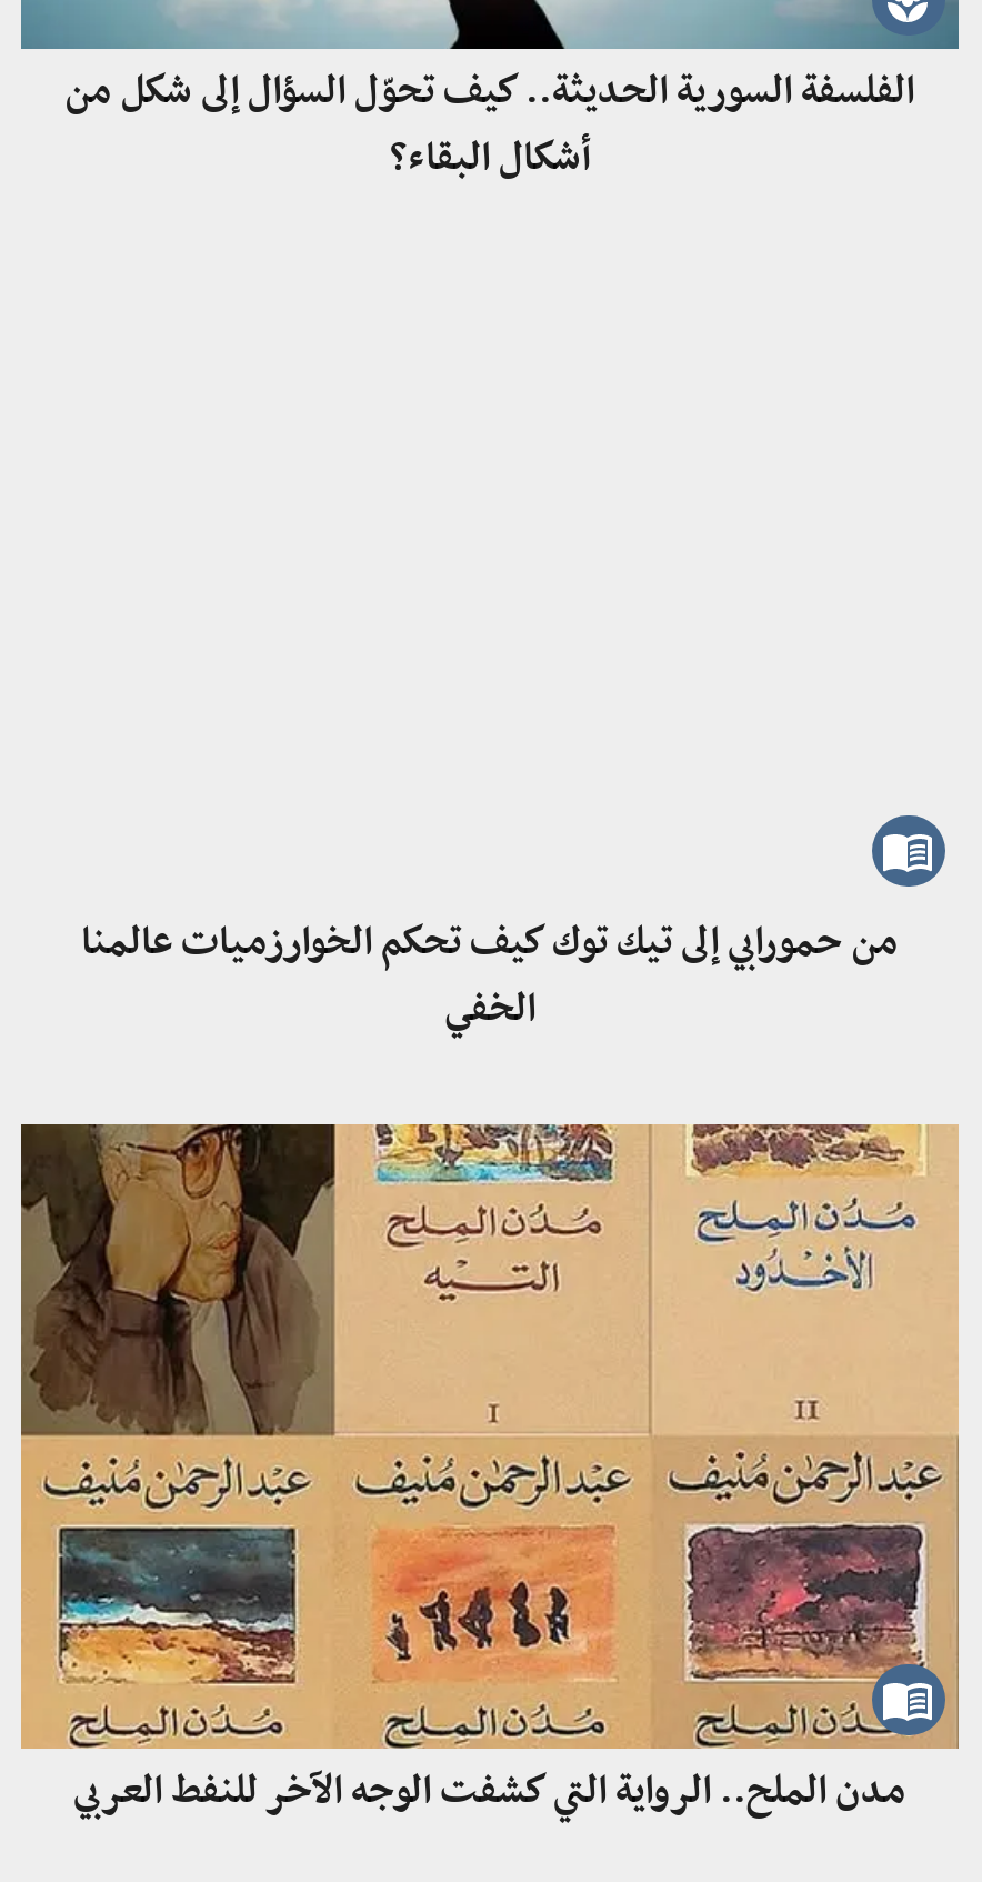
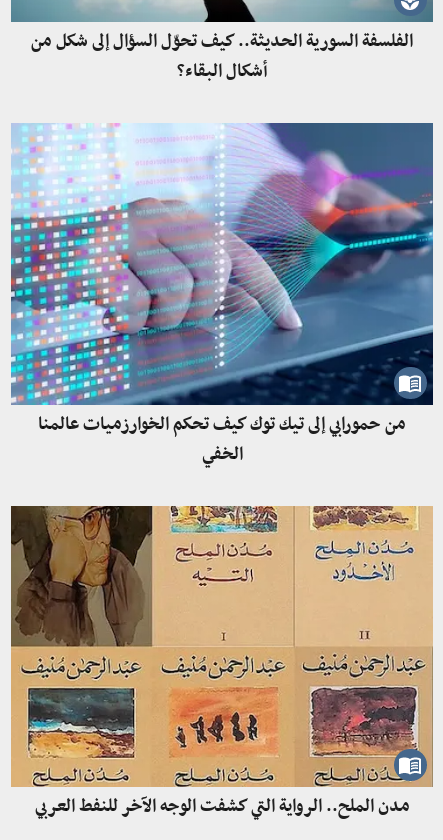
none -> [10,122,434,406] [image]

